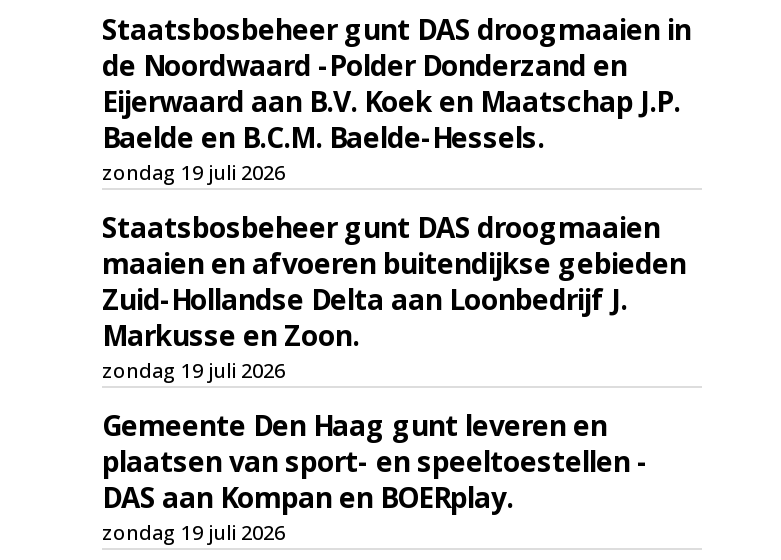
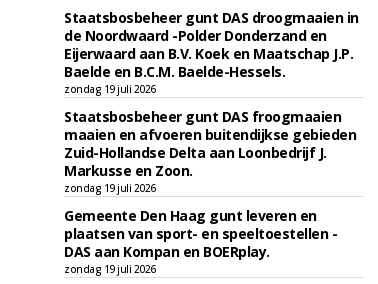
[102,208,660,246] Staatsbosbeheer gunt DAS droogmaaien -> [64,107,341,126] Staatsbosbeheer gunt DAS froogmaaien

